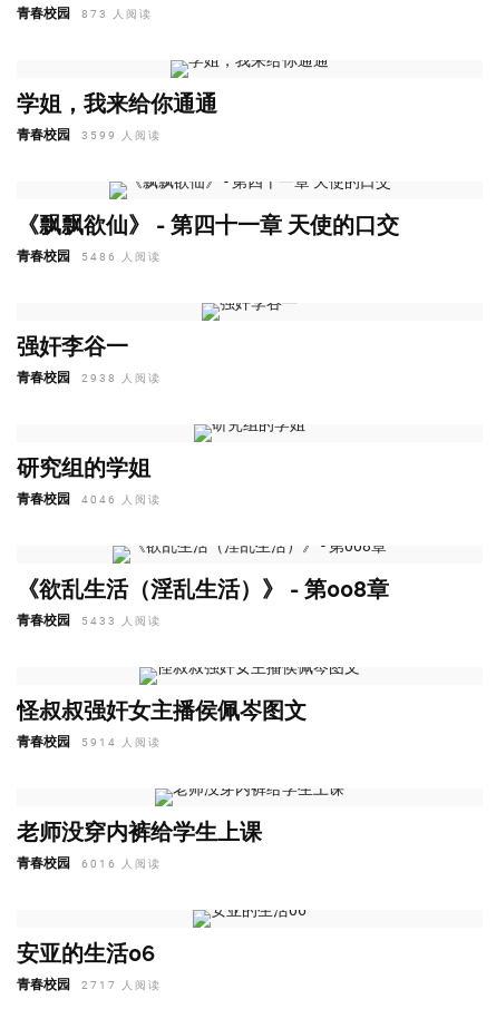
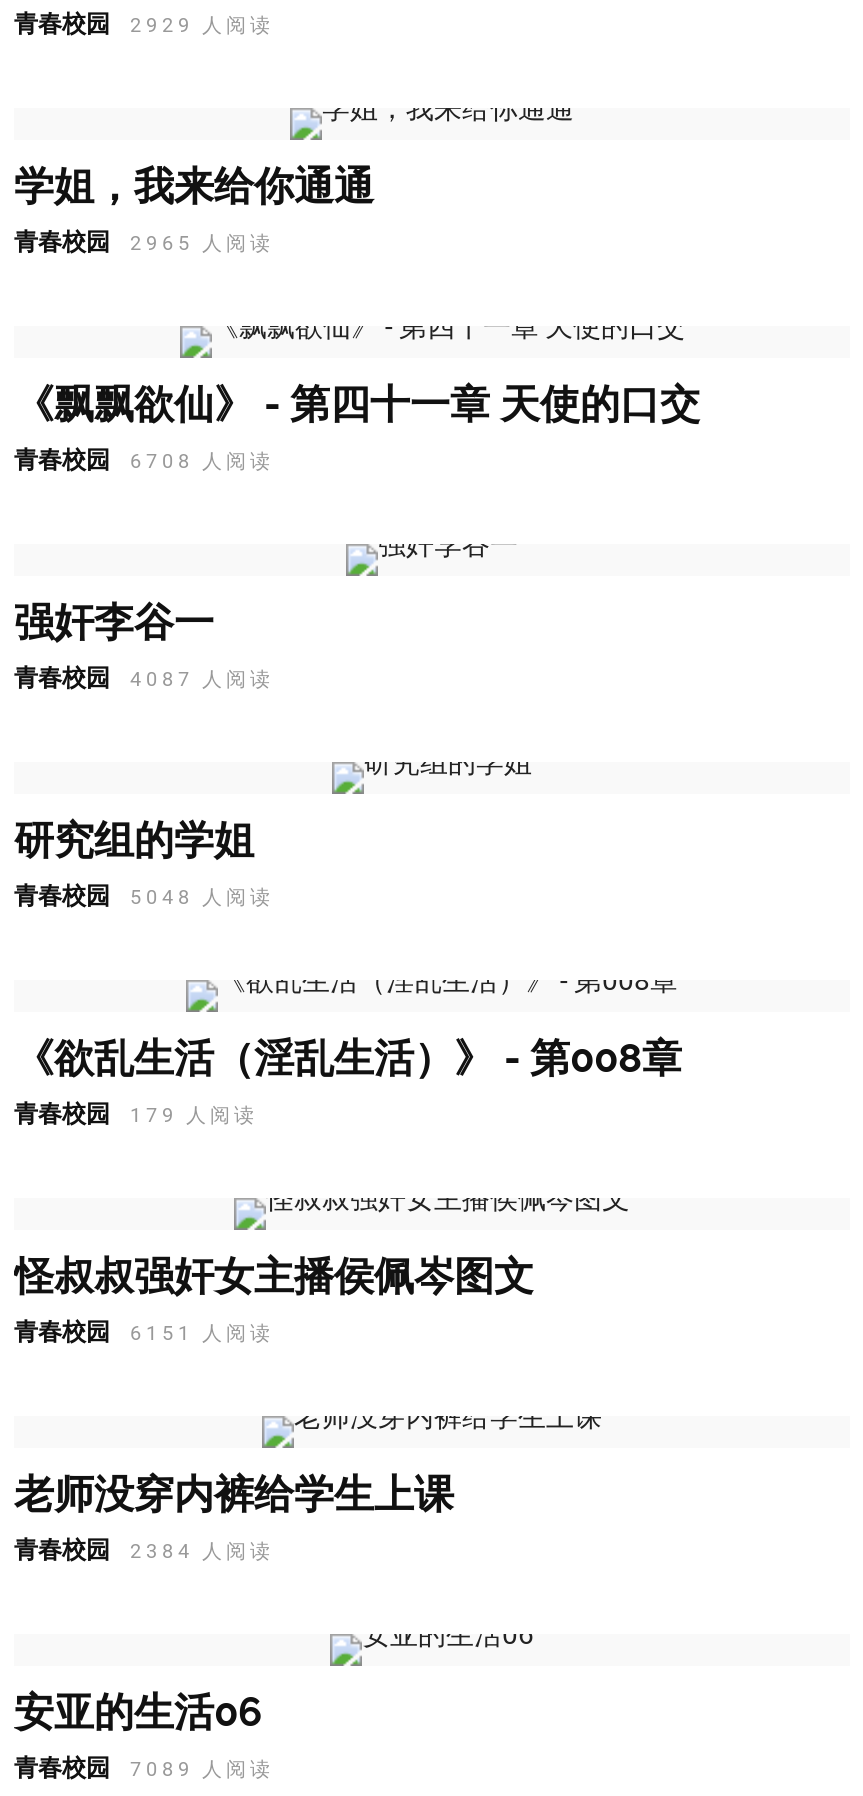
[17,6,153,21] 青春校园 873 人阅读 -> [14,10,274,38] 青春校园 2929 人阅读
[17,127,162,143] 青春校园 3599 人阅读 -> [14,228,274,256] 青春校园 2965 人阅读
[17,248,162,264] 青春校园 5486 人阅读 -> [14,446,274,474] 青春校园 6708 人阅读
[17,370,162,385] 青春校园 2938 人阅读 -> [14,664,274,692] 青春校园 4087 人阅读
[17,491,162,507] 青春校园 4046 人阅读 -> [14,882,274,910] 青春校园 5048 人阅读
[17,613,162,628] 青春校园 5433 人阅读 -> [14,1100,258,1128] 青春校园 179 人阅读
[17,734,162,750] 青春校园 5914 人阅读 -> [14,1318,274,1346] 青春校园 6151 人阅读
[17,855,162,871] 青春校园 6016 人阅读 -> [14,1536,274,1564] 青春校园 2384 人阅读
[17,977,162,992] 青春校园 2717 人阅读 -> [14,1754,274,1782] 青春校园 7089 人阅读

